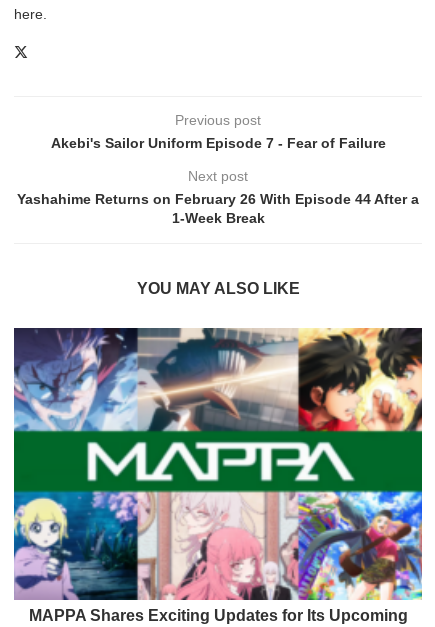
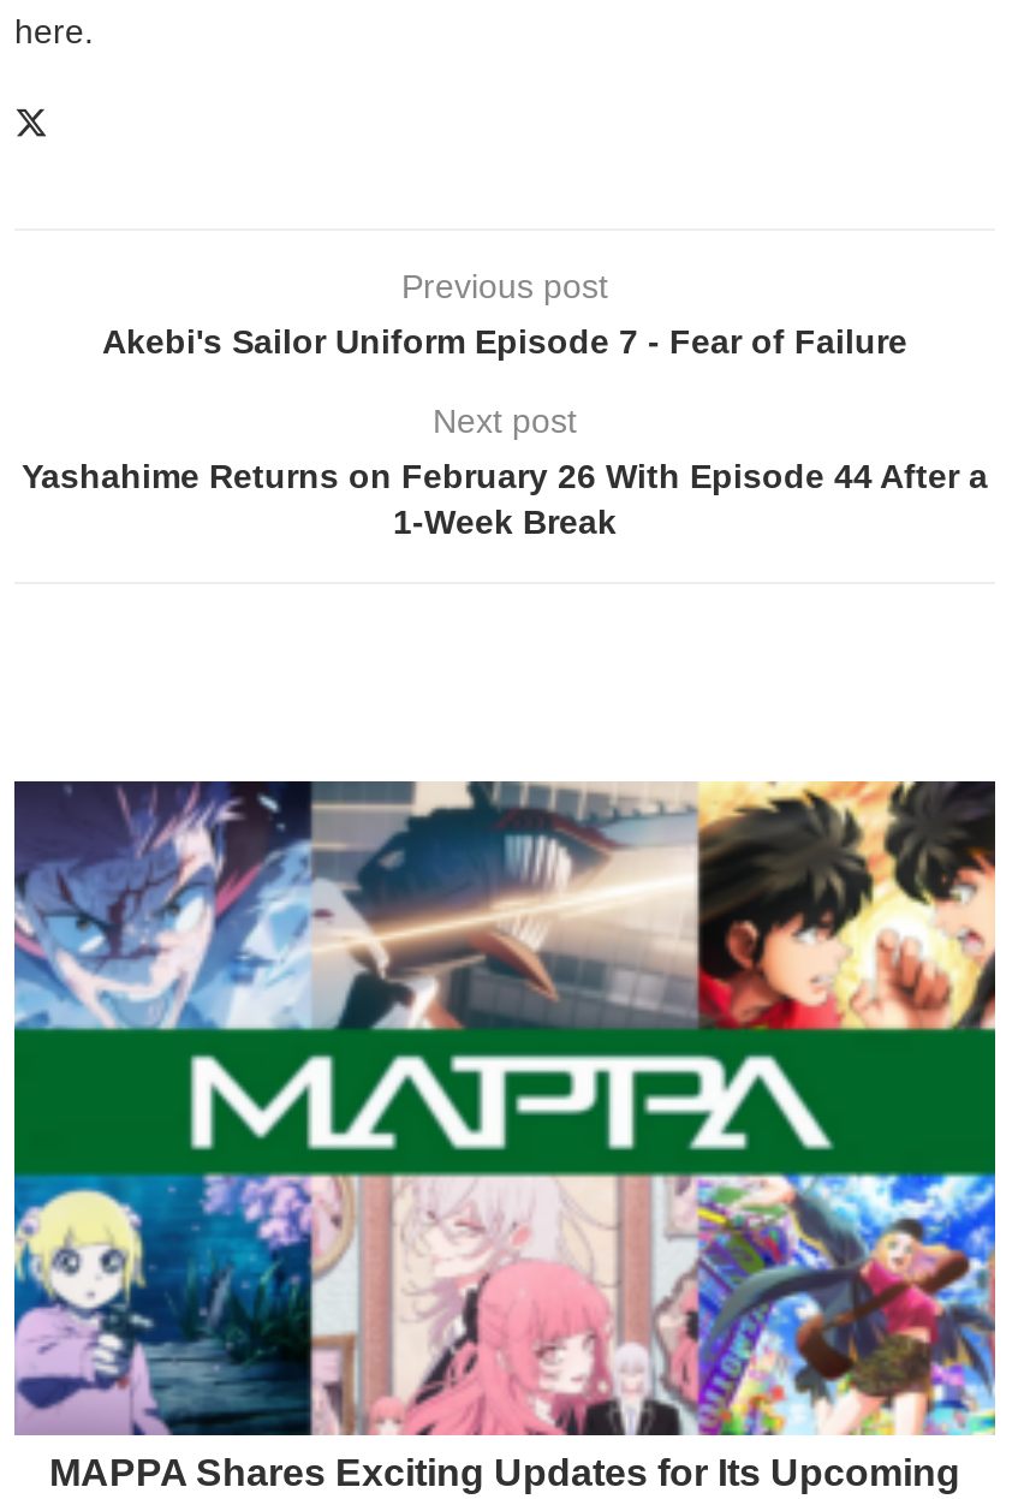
[136,280,299,297] YOU MAY ALSO LIKE -> none

